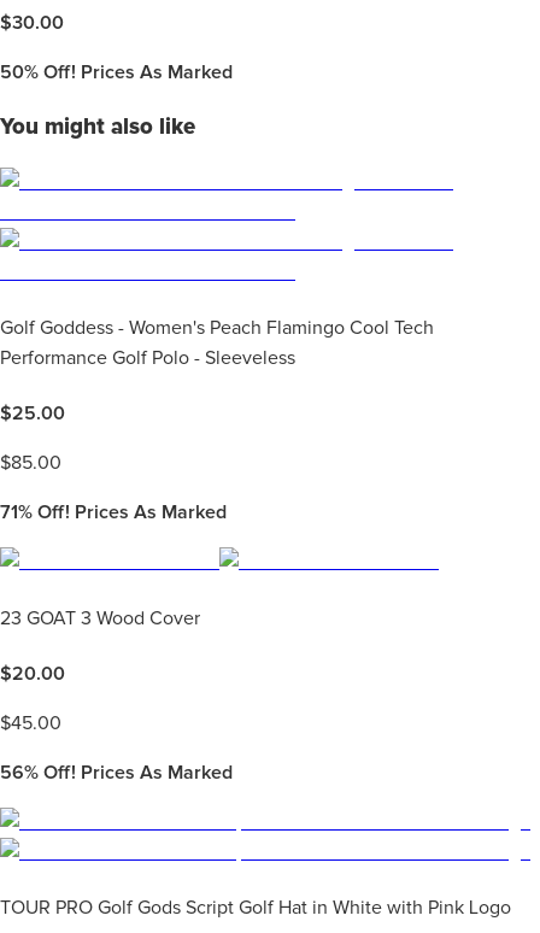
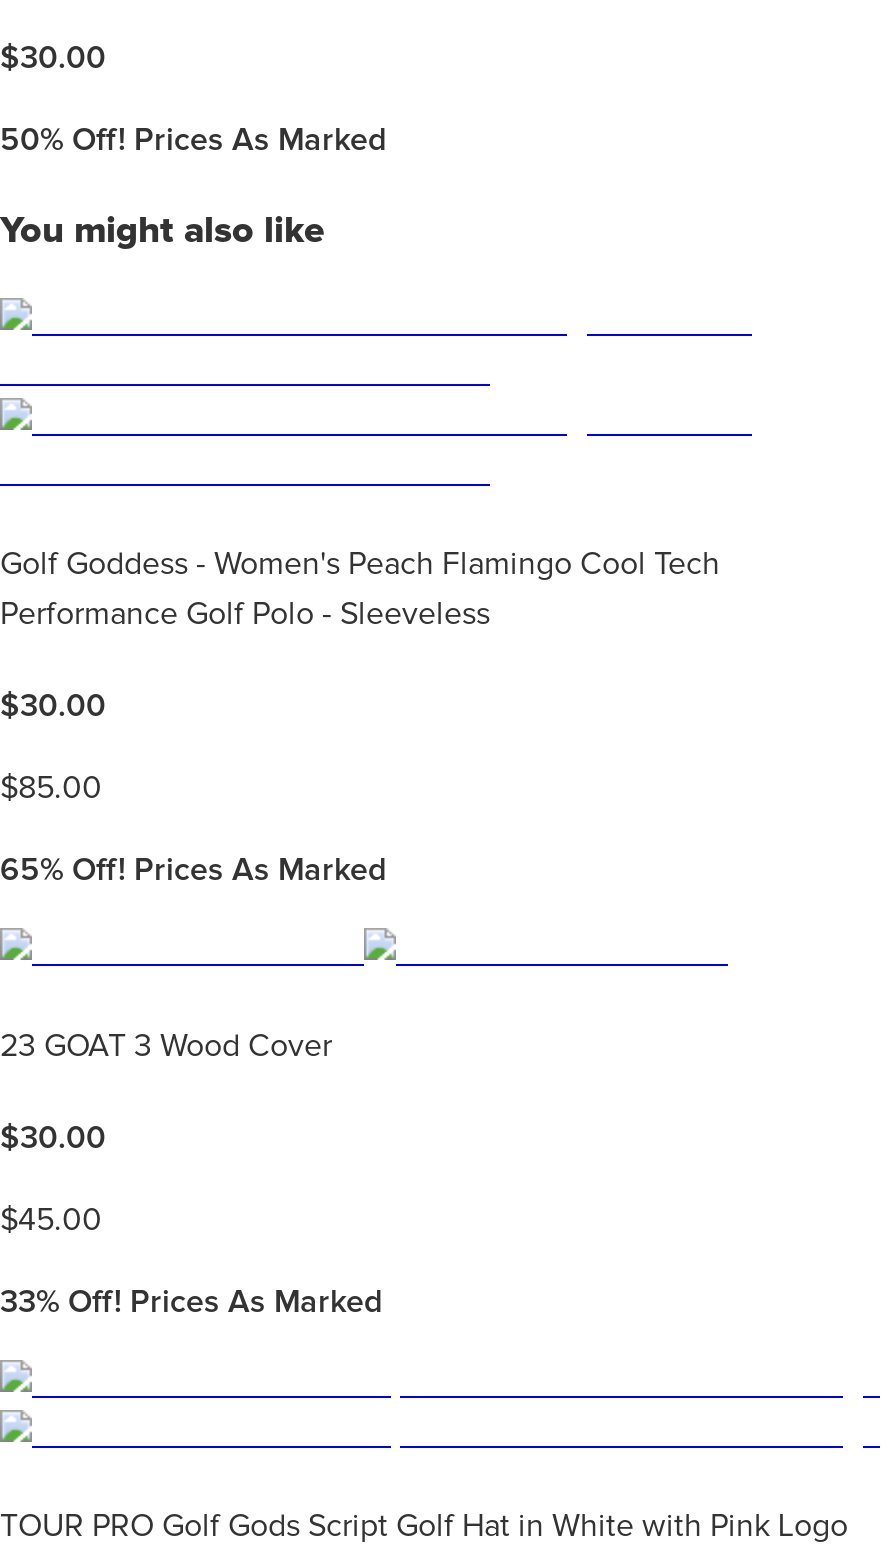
[0,402,65,426] $25.00 -> [0,687,106,727] $30.00
[0,501,227,525] 71% Off! Prices As Marked -> [0,851,386,891] 65% Off! Prices As Marked
[0,662,65,686] $20.00 -> [0,1118,106,1158] $30.00
[0,761,233,785] 56% Off! Prices As Marked -> [0,1282,382,1322] 33% Off! Prices As Marked

